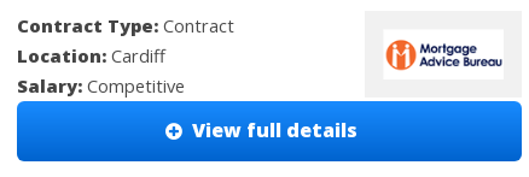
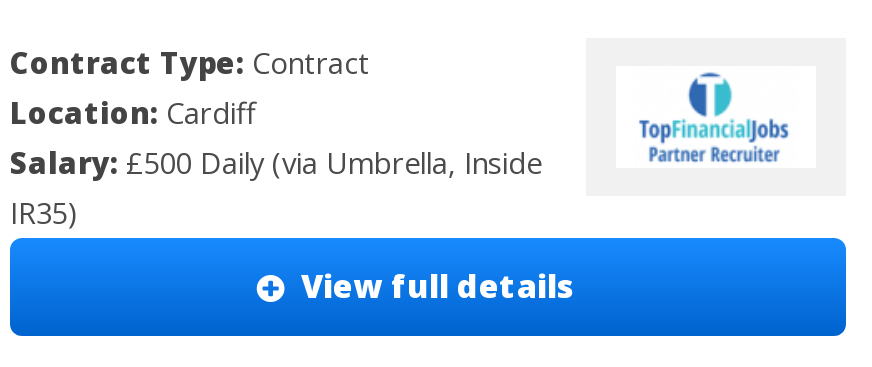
[385,33,502,71] [image] -> [622,71,790,163] [image]
[17,74,185,98] Salary: Competitive -> [10,142,542,232] Salary: £500 Daily (via Umbrella, Inside | IR35)

